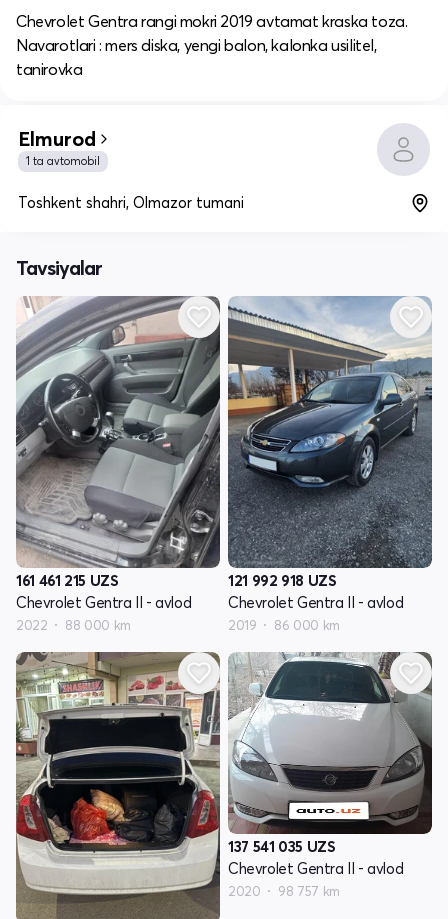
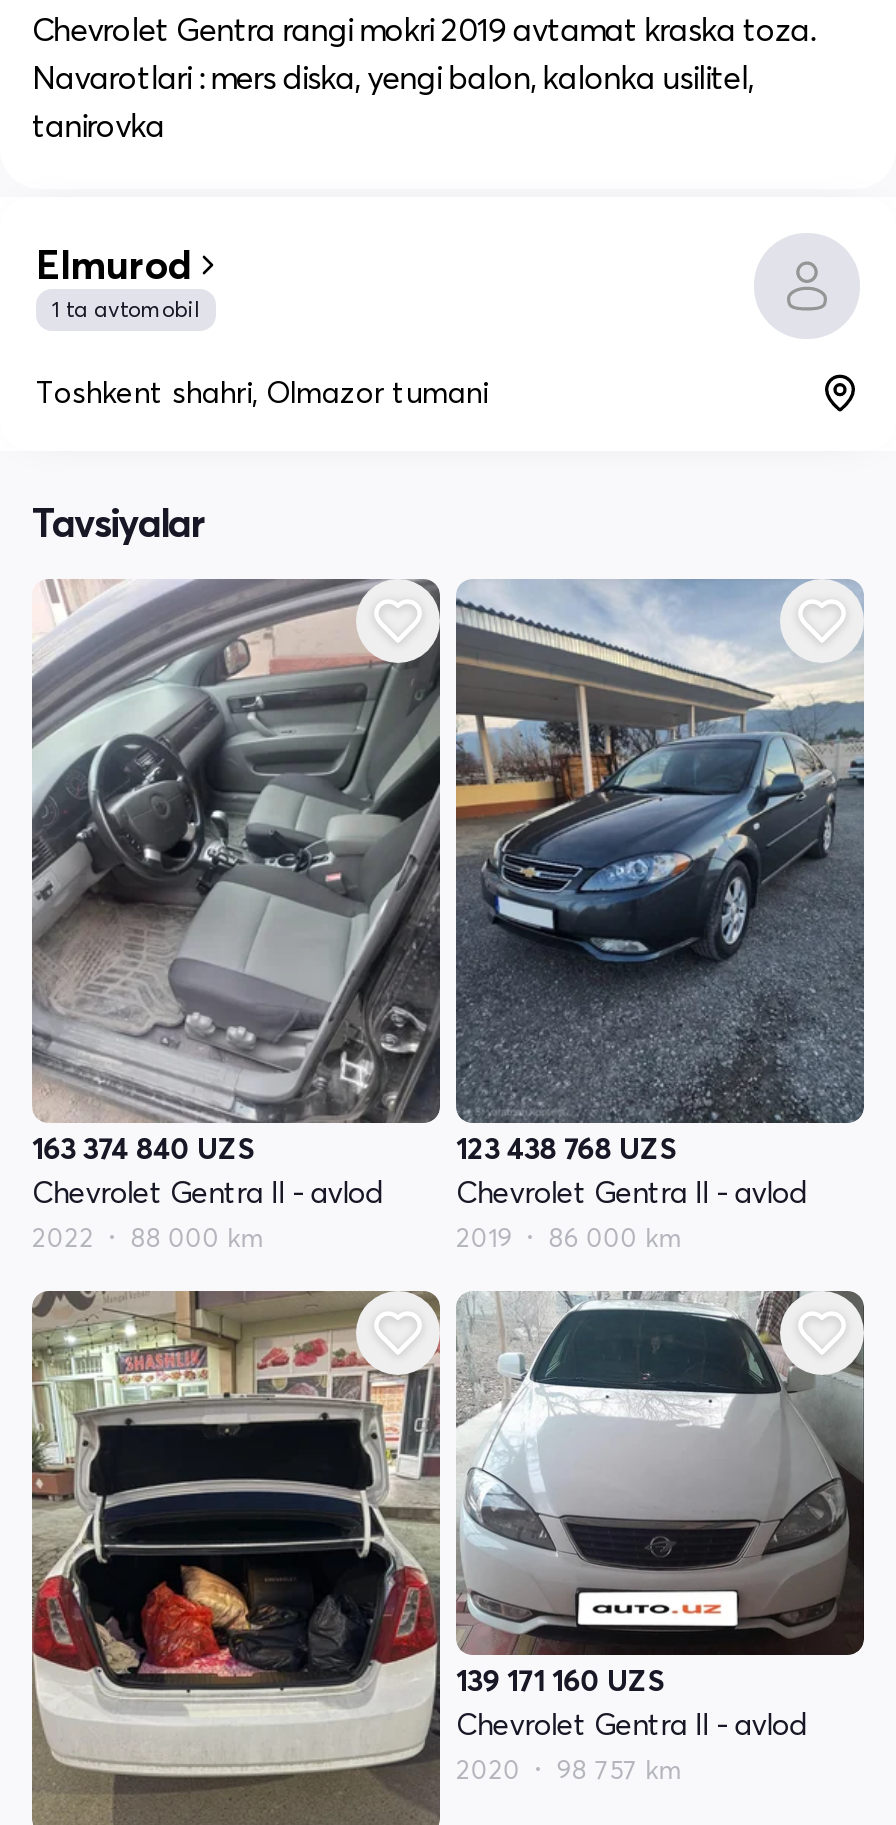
[16,571,118,590] 161 461 215 UZS -> [32,1128,255,1166] 163 374 840 UZS
[228,571,336,590] 121 992 918 UZS -> [456,1128,677,1166] 123 438 768 UZS
[228,836,335,855] 137 541 035 UZS -> [456,1660,665,1698] 139 171 160 UZS

